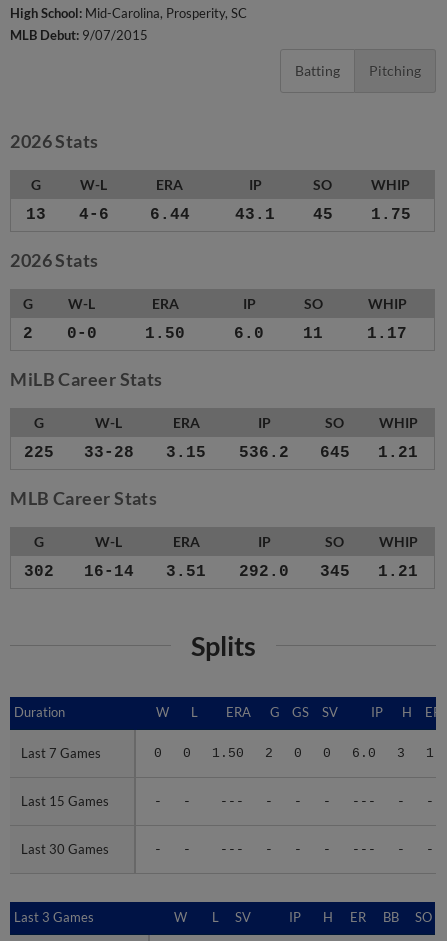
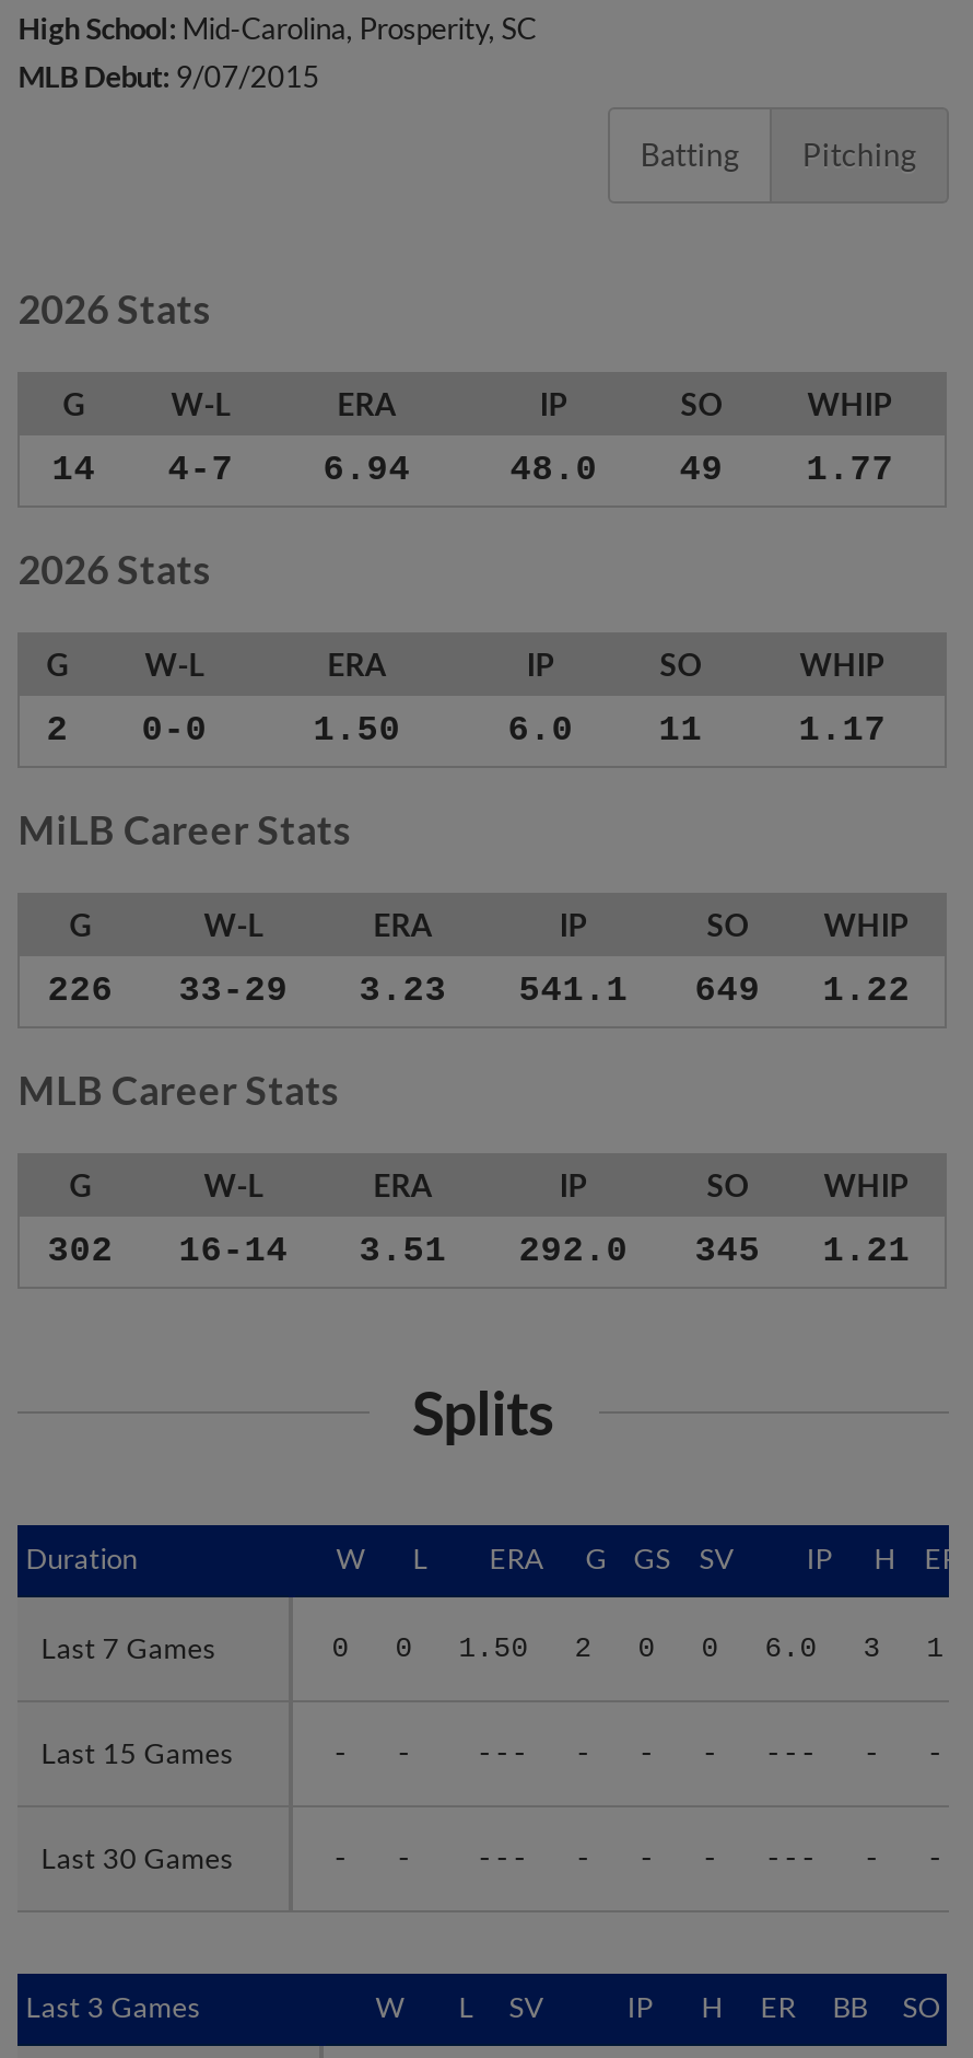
[26,206,46,224] 13 -> [52,450,96,489] 14
[79,206,109,224] 4-6 -> [168,450,233,489] 4-7
[150,206,190,224] 6.44 -> [323,450,410,489] 6.94
[235,206,275,224] 43.1 -> [510,450,597,489] 48.0
[313,206,333,224] 45 -> [679,450,723,489] 49
[371,206,411,224] 1.75 -> [806,450,894,489] 1.77
[24,444,54,462] 225 -> [47,971,113,1010] 226
[84,444,134,462] 33-28 -> [179,971,288,1010] 33-29
[166,444,206,462] 3.15 -> [359,971,446,1010] 3.23
[239,444,289,462] 536.2 -> [519,971,628,1010] 541.1
[320,444,350,462] 645 -> [695,971,760,1010] 649
[378,444,418,462] 1.21 -> [823,971,910,1010] 1.22

